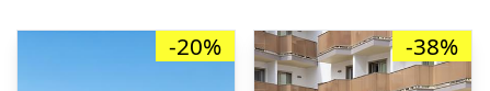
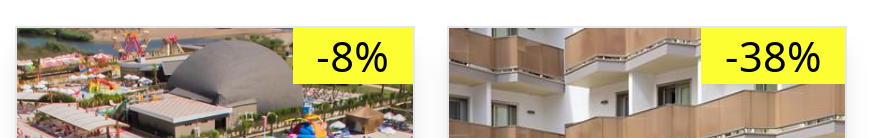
[168,31,221,62] -20% -> [316,29,388,85] -8%

